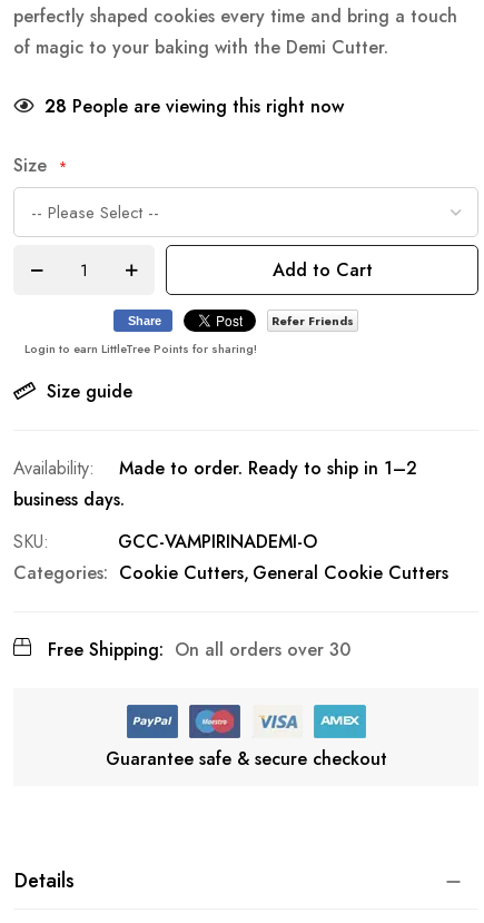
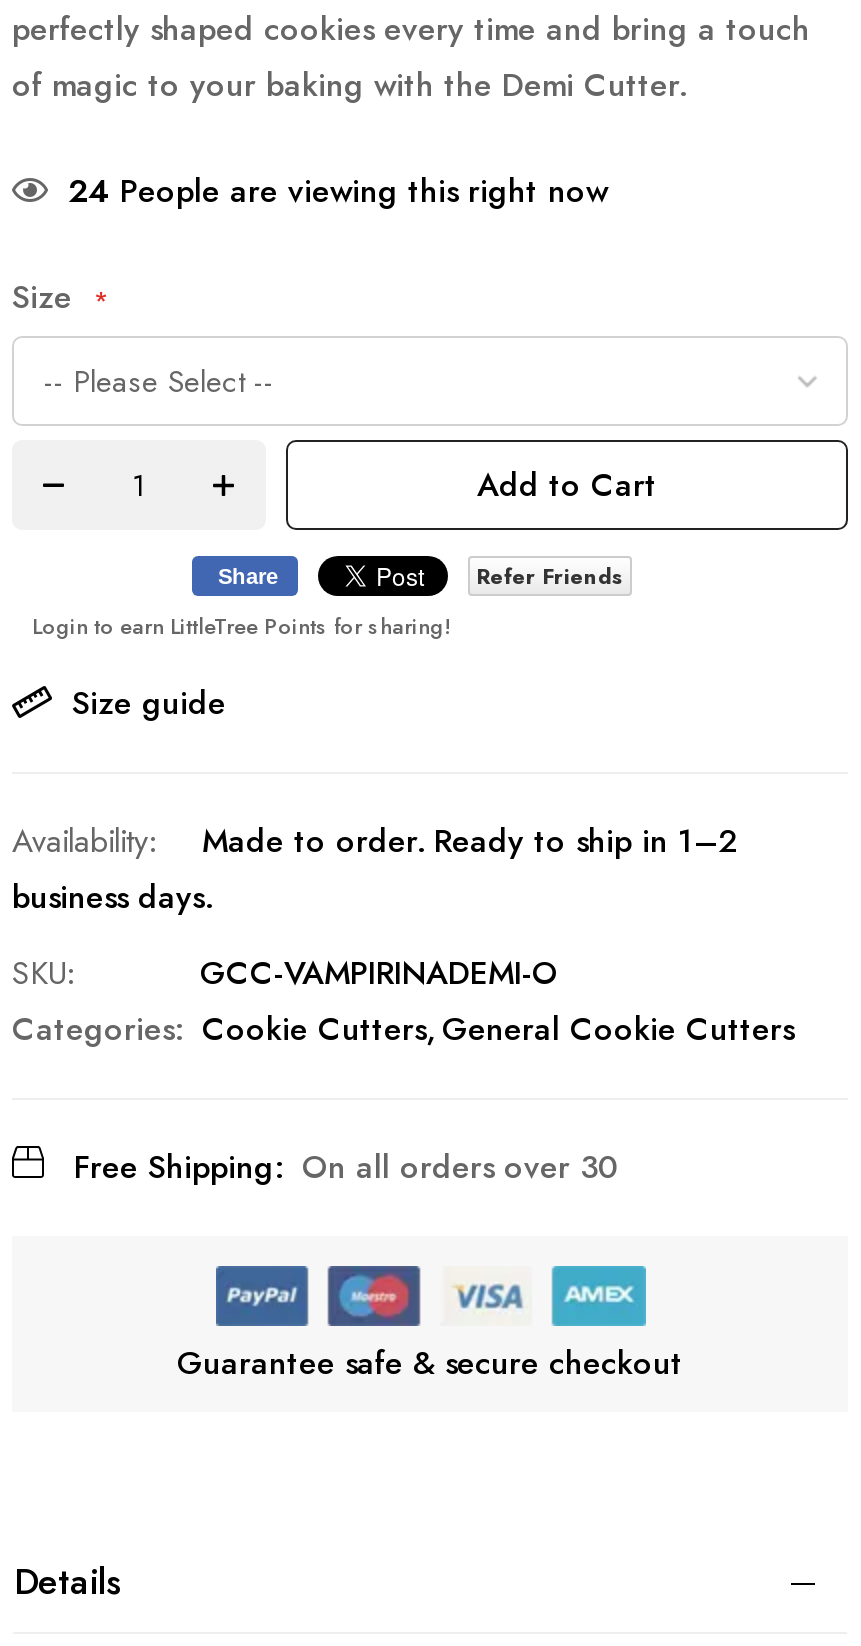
[45,94,344,120] 28 People are viewing this right now -> [68,169,608,215] 24 People are viewing this right now

